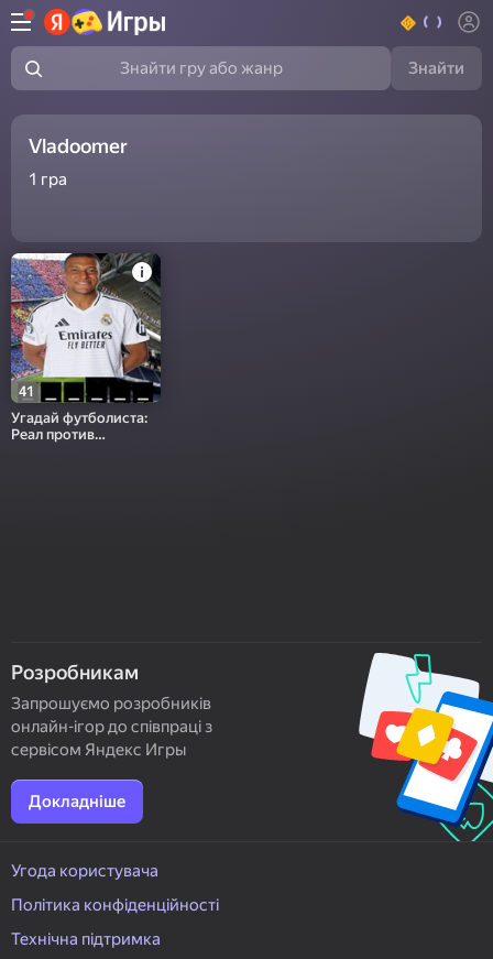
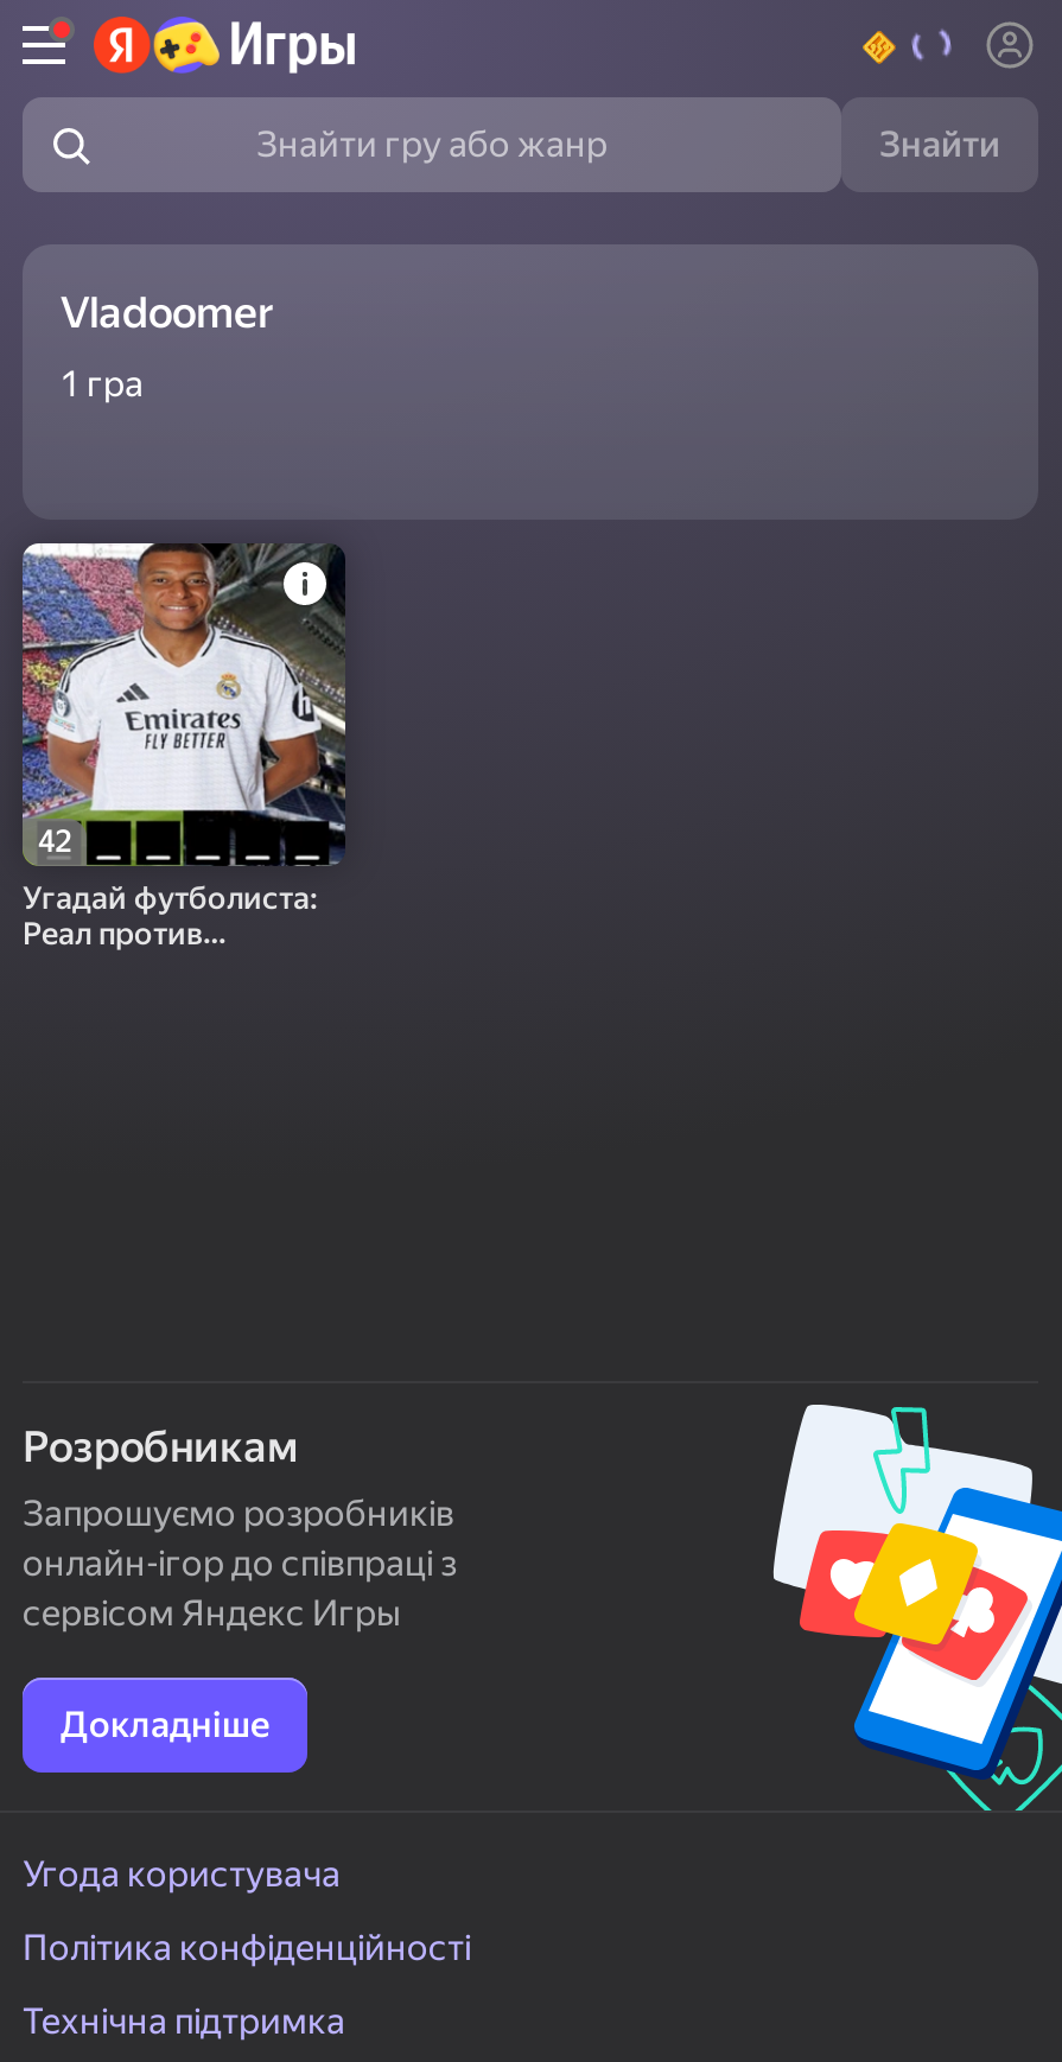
[18,383,34,400] 41 -> [38,823,71,859] 42

